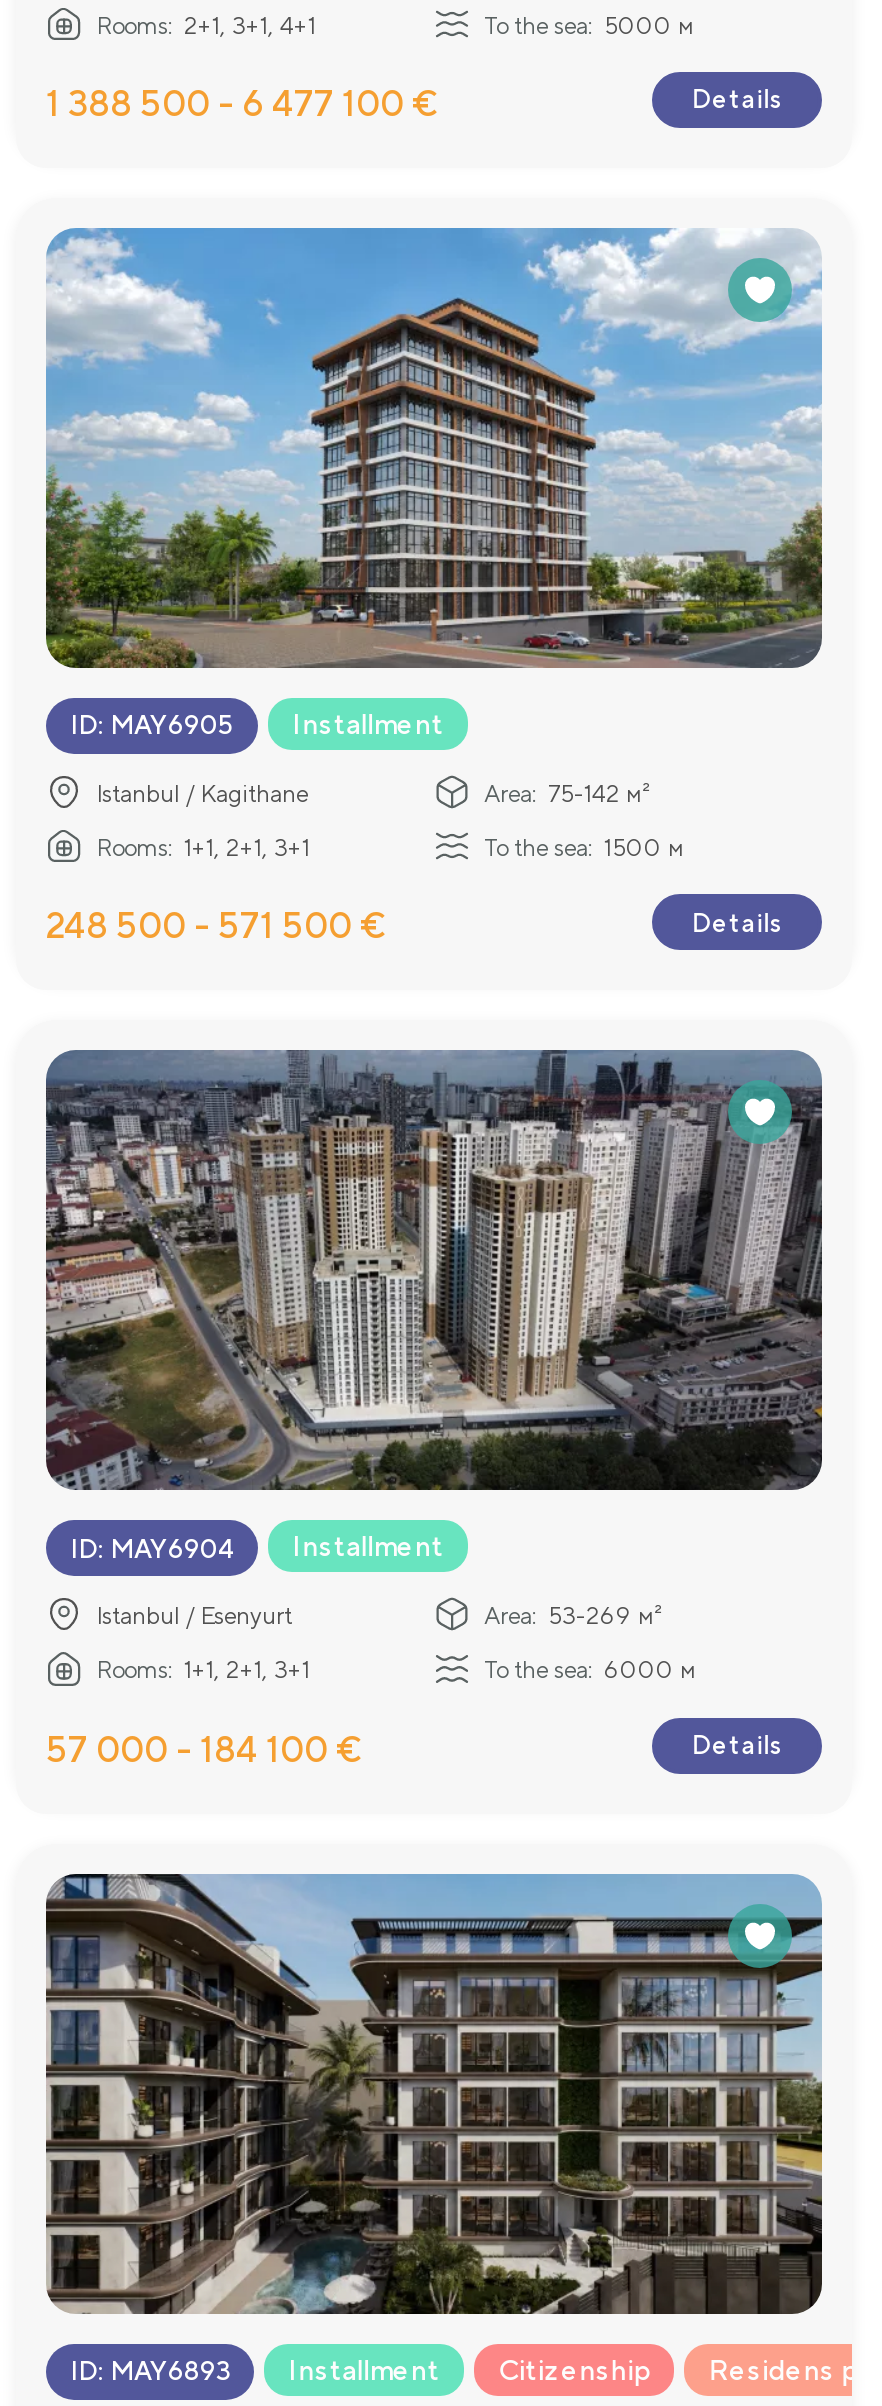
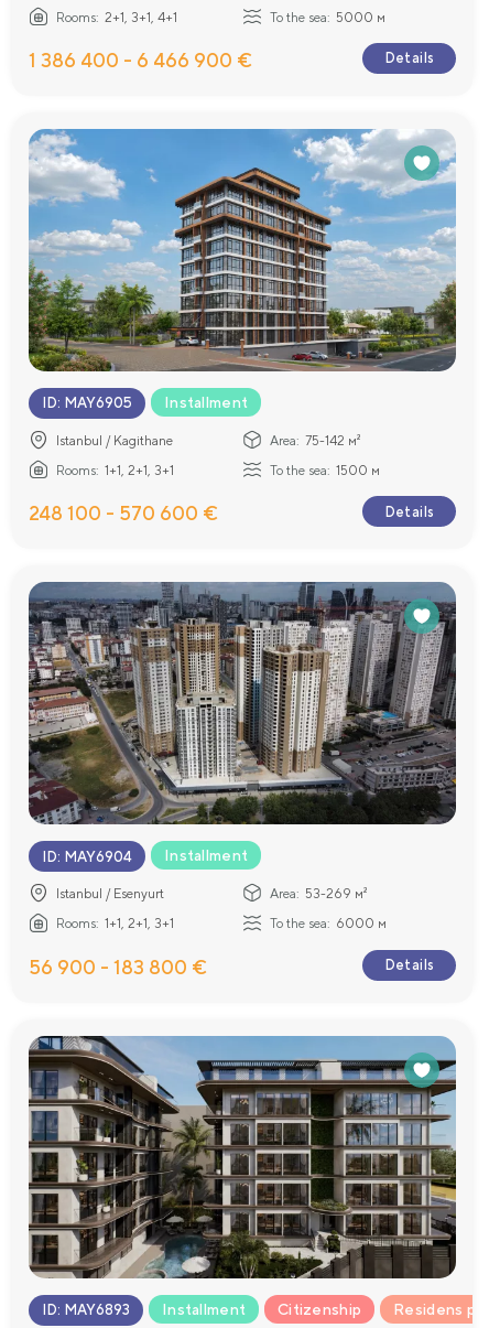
[46,82,440,124] 1 388 500 - 6 477 100 € -> [29,48,252,71] 1 386 400 - 6 466 900 €
[46,904,388,946] 248 500 - 571 500 € -> [29,502,218,525] 248 100 - 570 600 €
[46,1727,364,1769] 57 000 - 184 100 € -> [29,955,207,978] 56 900 - 183 800 €

